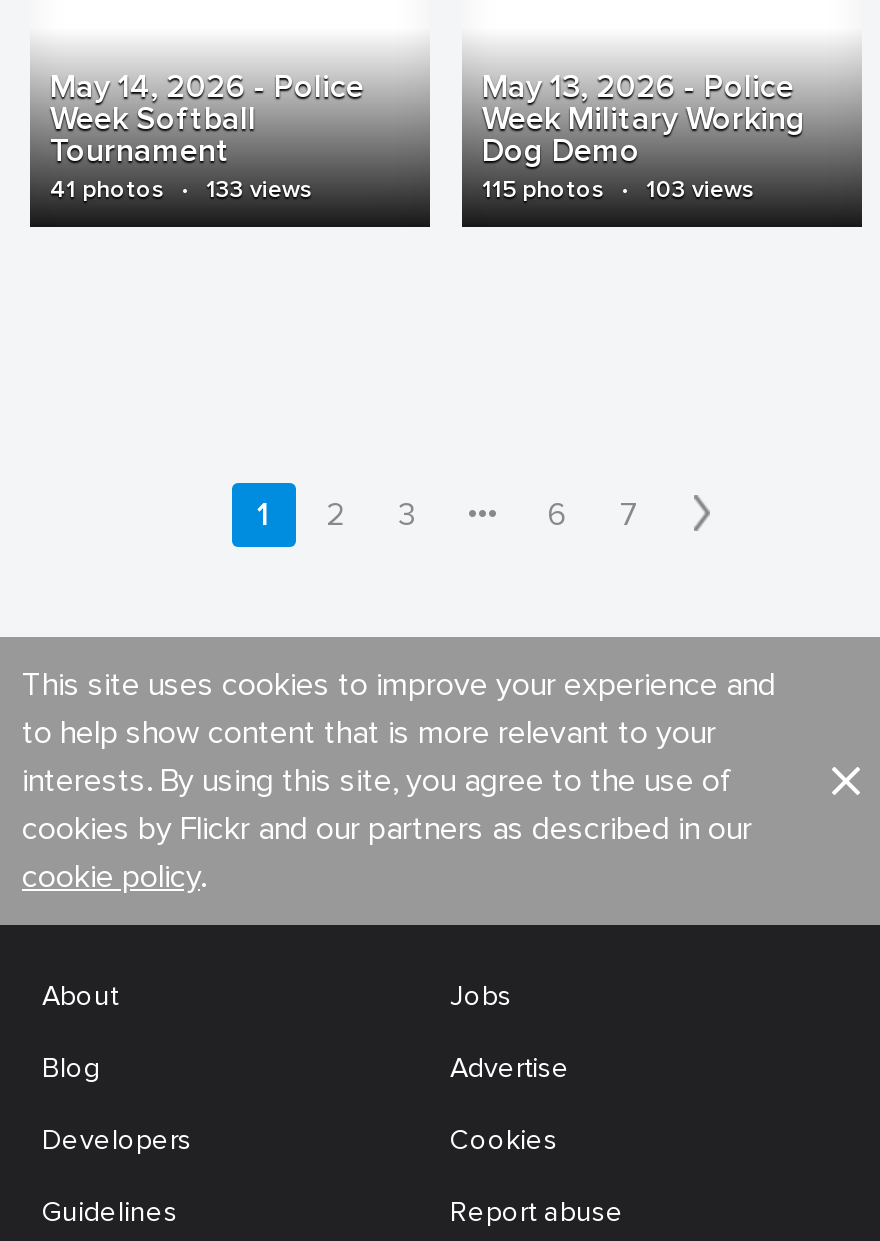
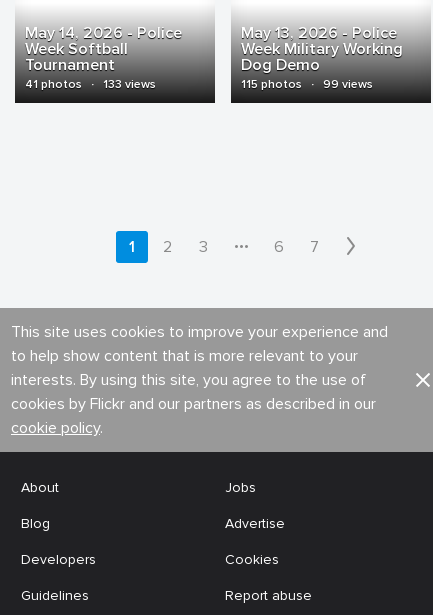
[482,175,754,205] 115 photos · 103 views -> [241,77,373,92] 115 photos · 99 views

